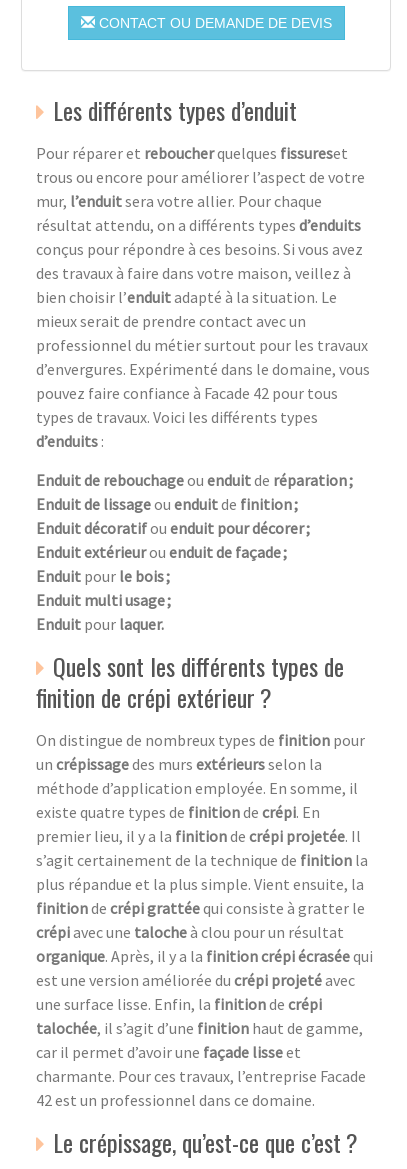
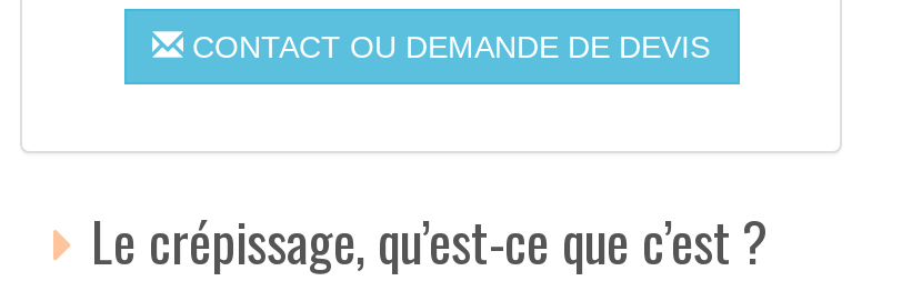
[36,92,373,1110] Les différents types d’enduit | Pour réparer et reboucherquelques fissureset | trous ou encore pour améliorer l’aspect de votre | mur, l’enduitsera votre allier. Pour chaque | résultat attendu, on a différents types d’enduits | conçus pour répondre à ces besoins. Si vous avez | des travaux à faire dans votre maison, veillez à | bien choisir l’enduit adapté à la situation. Le | mieux serait de prendre contact avec un | professionnel du métier surtout pour les travaux | d’envergures. Expérimenté dans le domaine, vous | pouvez faire confiance à Facade 42 pour tous | types de travaux. Voici les différents types | d’enduits: | Enduit de rebouchage ou enduit de réparation; | Enduit de lissage ou enduit de finition; | Enduit décoratif ou enduit pour décorer; | Enduit extérieurou enduit de façade; | Enduit pour le bois; | Enduit multi usage; | Enduit pour laquer. | Quels sont les différents types de | finition de crépi extérieur ? | On distingue de nombreux types de finition pour | un crépissage des murs extérieursselon la | méthode d’application employée. En somme, il | existe quatre types de finition de crépi. En | premier lieu, il y a la finition de crépi projetée. Il | s’agit certainement de la technique de finition la | plus répandue et la plus simple. Vient ensuite, la | finition de crépi grattée qui consiste à gratter le | crépi avec une taloche à clou pour un résultat | organique. Après, il y a la finition crépi écrasée qui | est une version améliorée du crépi projeté avec | une surface lisse. Enfin, la finition de crépi | talochée, il s’agit d’une finition haut de gamme, | car il permet d’avoir une façade lisse et | charmante. Pour ces travaux, l’entreprise Facade | 42 est un professionnel dans ce domaine. -> none

